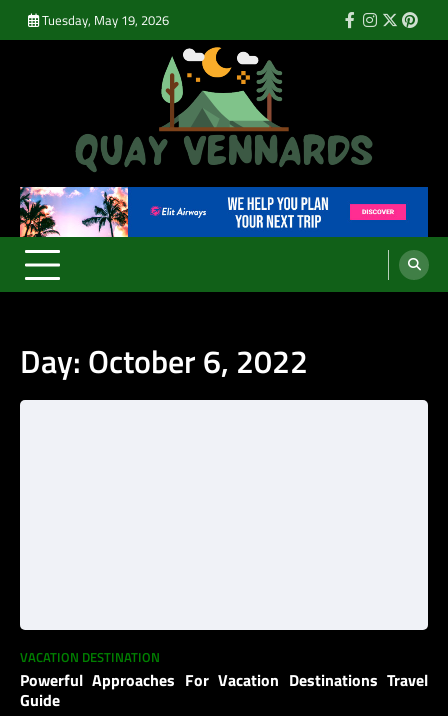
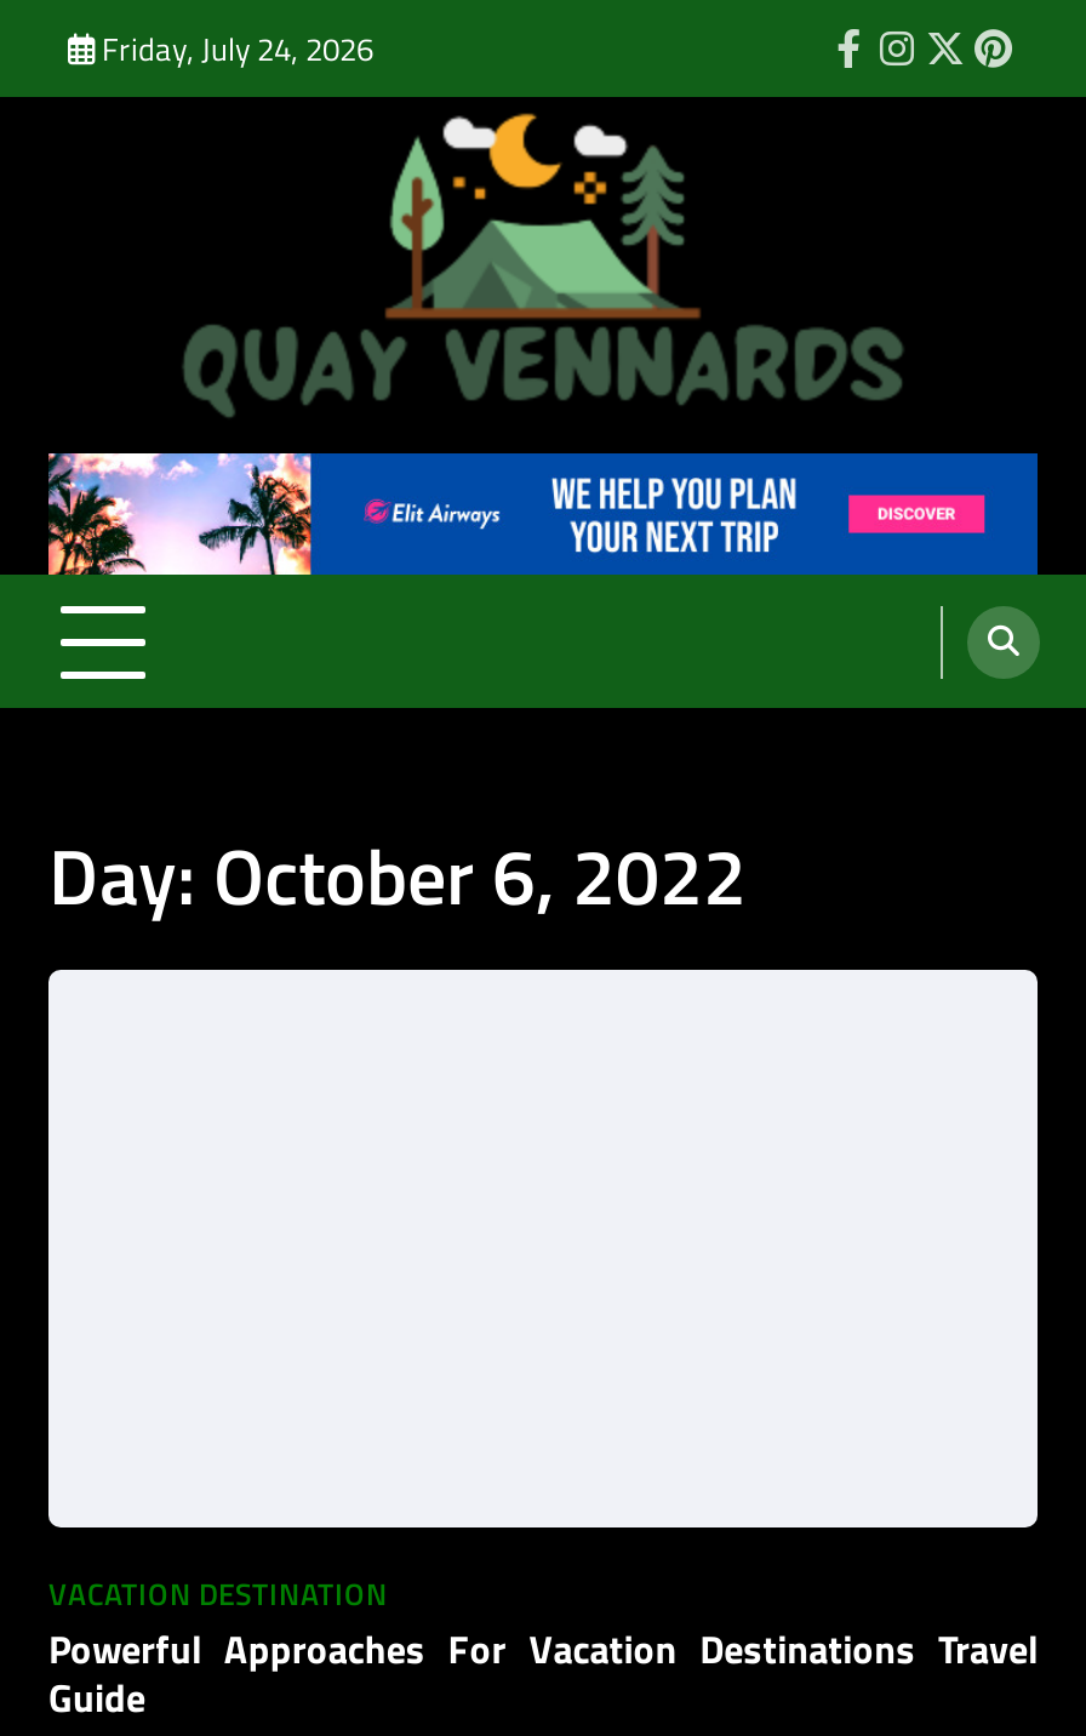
[42,10,169,30] Tuesday, May 19, 2026 -> [102,24,373,73] Friday, July 24, 2026

